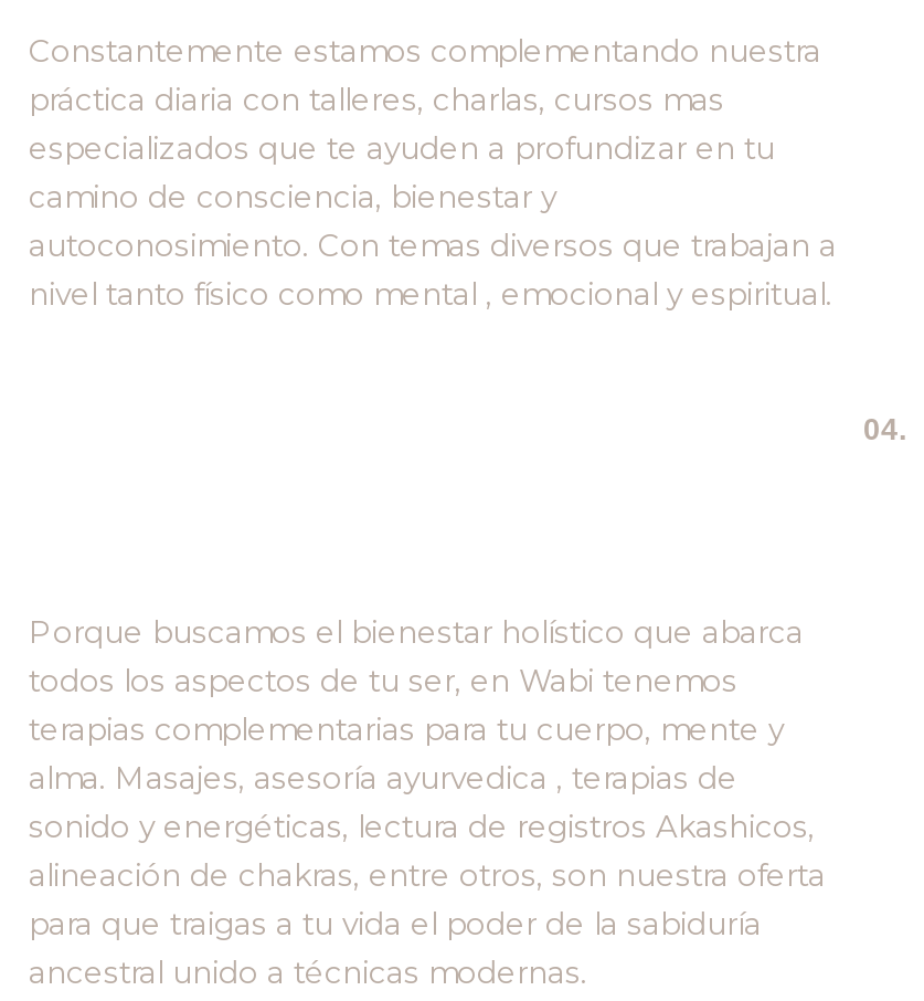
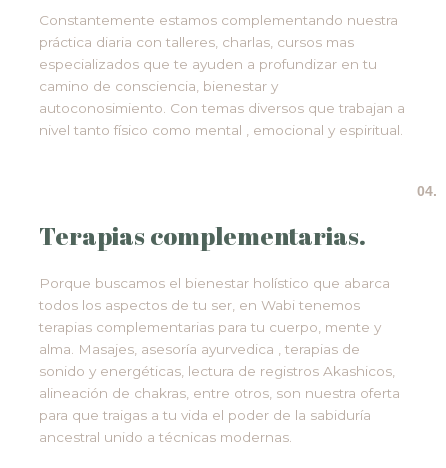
none -> [39,219,366,252] Terapias complementarias.

